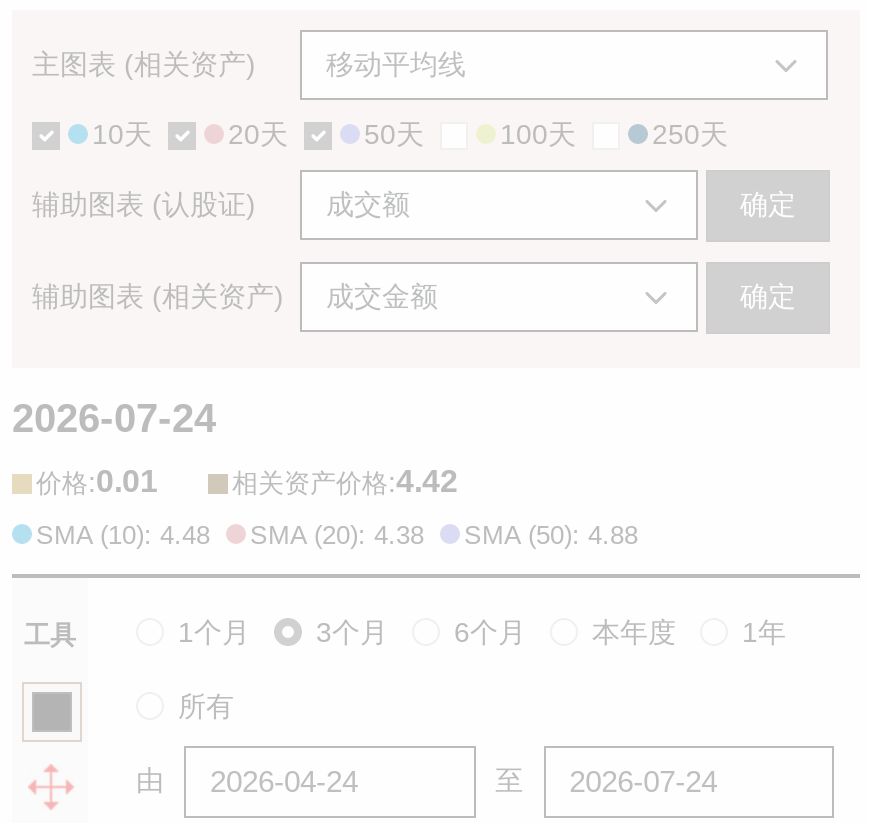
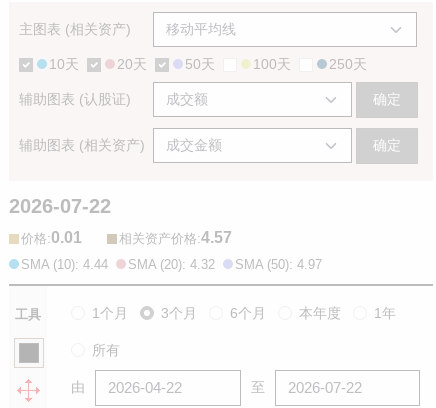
[12,395,216,439] 2026-07-24 -> [9,195,111,217] 2026-07-22
[232,463,458,497] 相关资产价格:4.42 -> [119,229,232,246] 相关资产价格:4.57
[36,519,210,549] SMA (10): 4.48 -> [21,257,108,272] SMA (10): 4.44
[250,519,424,549] SMA (20): 4.38 -> [128,257,215,272] SMA (20): 4.32
[464,519,638,549] SMA (50): 4.88 -> [235,257,322,272] SMA (50): 4.97

